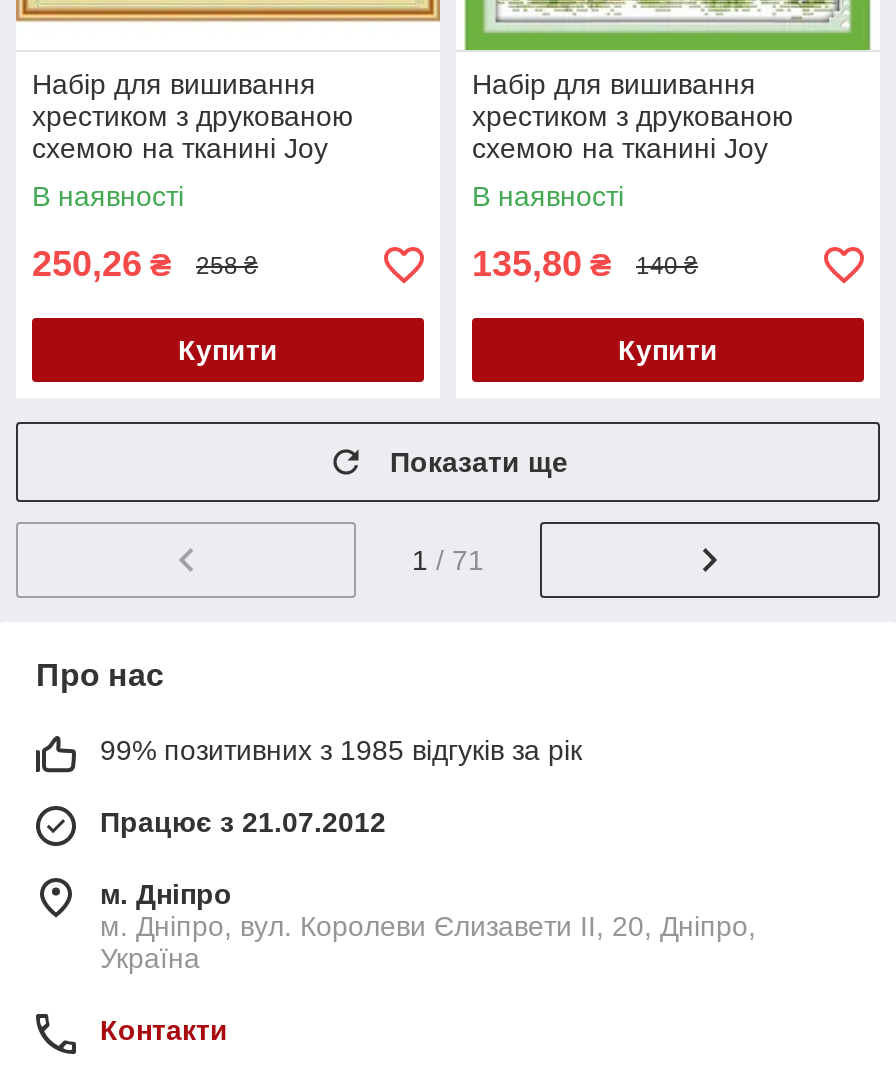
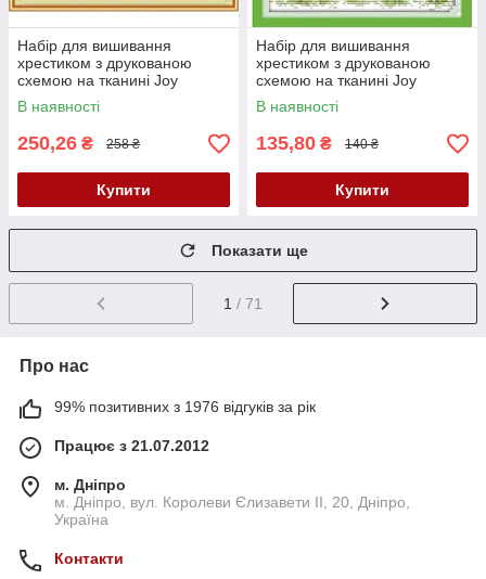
[100,734,582,766] 99% позитивних з 1985 відгуків за рік -> [54,398,316,415] 99% позитивних з 1976 відгуків за рік

